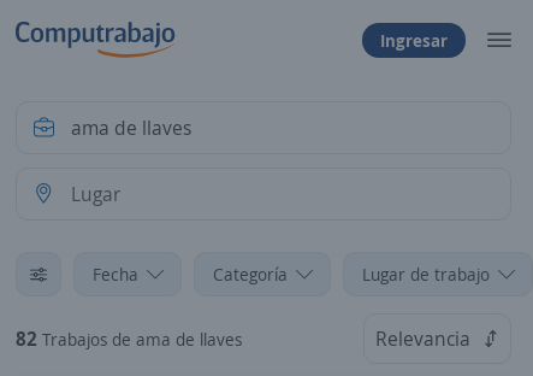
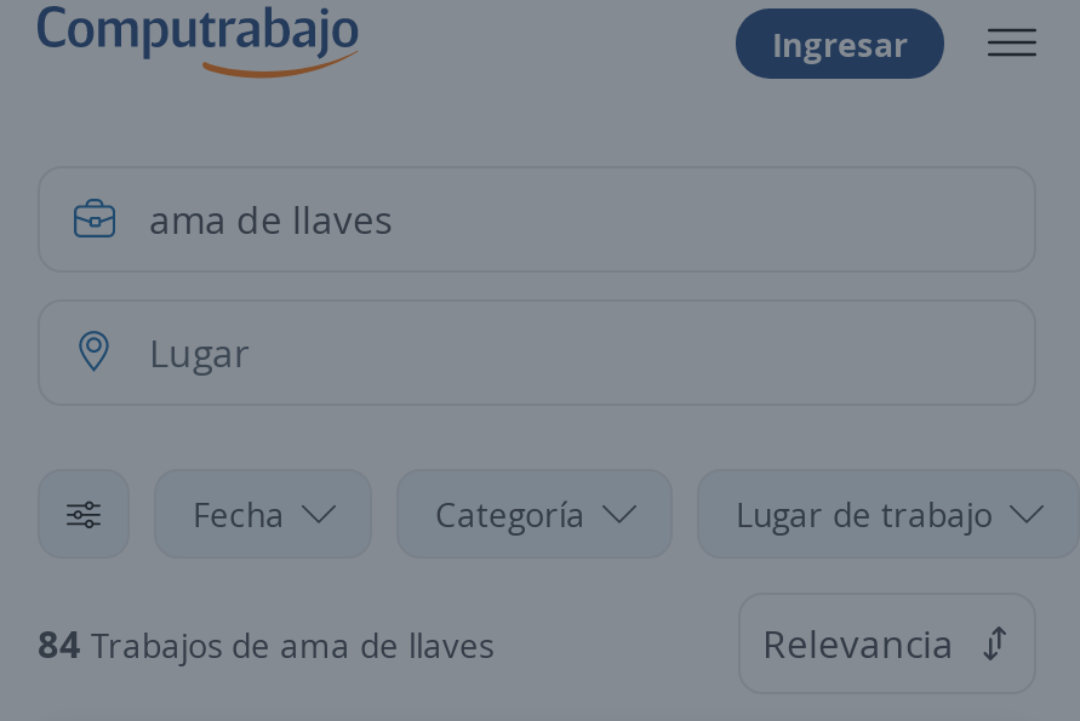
[16,325,242,352] 82 Trabajos de ama de llaves -> [38,617,493,670] 84 Trabajos de ama de llaves

